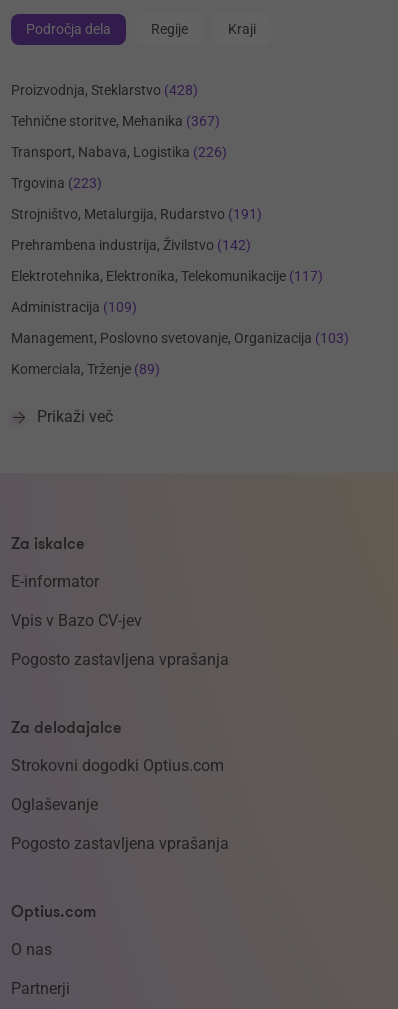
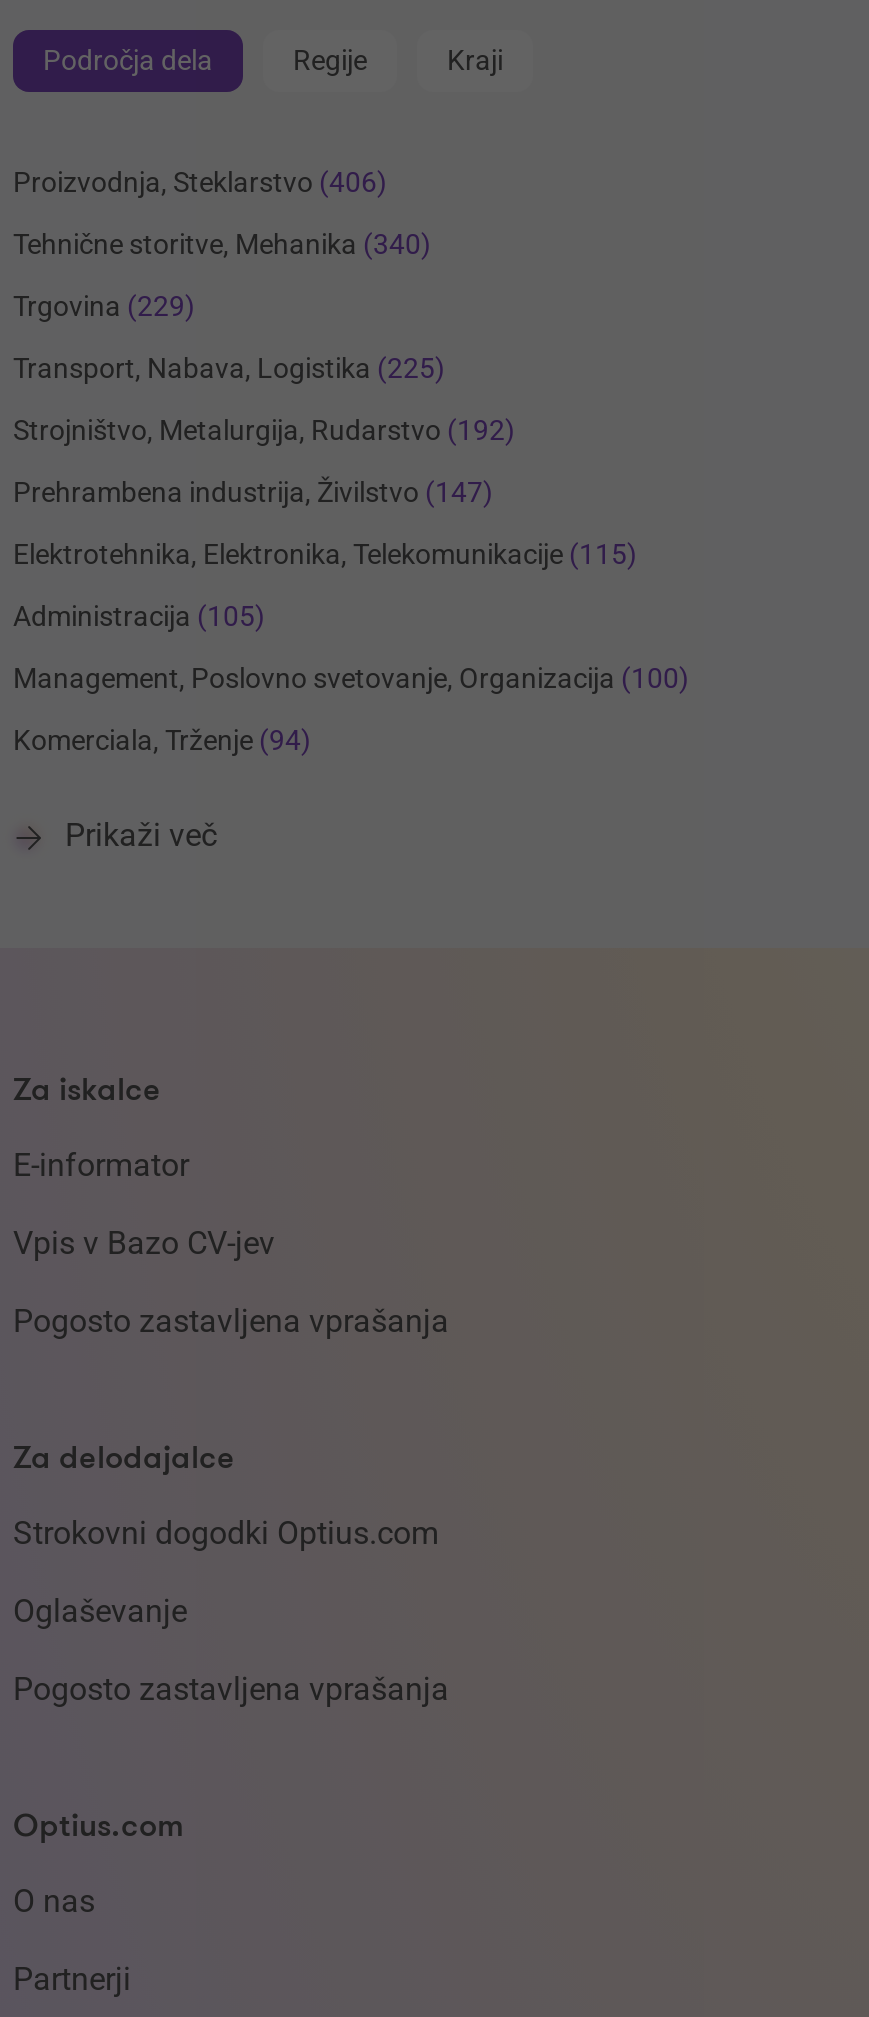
[11,81,198,97] Proizvodnja, Steklarstvo (428) -> [13,165,387,197] Proizvodnja, Steklarstvo (406)
[11,112,220,128] Tehnične storitve, Mehanika (367) -> [13,227,431,259] Tehnične storitve, Mehanika (340)
[11,143,227,159] Transport, Nabava, Logistika (226) -> [13,289,195,321] Trgovina (229)
[11,174,102,190] Trgovina (223) -> [13,351,445,383] Transport, Nabava, Logistika (225)
[11,205,262,221] Strojništvo, Metalurgija, Rudarstvo (191) -> [13,413,515,445] Strojništvo, Metalurgija, Rudarstvo (192)
[11,236,251,252] Prehrambena industrija, Živilstvo (142) -> [13,475,493,507] Prehrambena industrija, Živilstvo (147)
[11,267,323,283] Elektrotehnika, Elektronika, Telekomunikacije (117) -> [13,537,637,569] Elektrotehnika, Elektronika, Telekomunikacije (115)
[11,298,137,314] Administracija (109) -> [13,599,265,631] Administracija (105)
[11,329,349,345] Management, Poslovno svetovanje, Organizacija (103) -> [13,661,689,693] Management, Poslovno svetovanje, Organizacija (100)
[11,360,160,376] Komerciala, Trženje (89) -> [13,723,311,755] Komerciala, Trženje (94)

